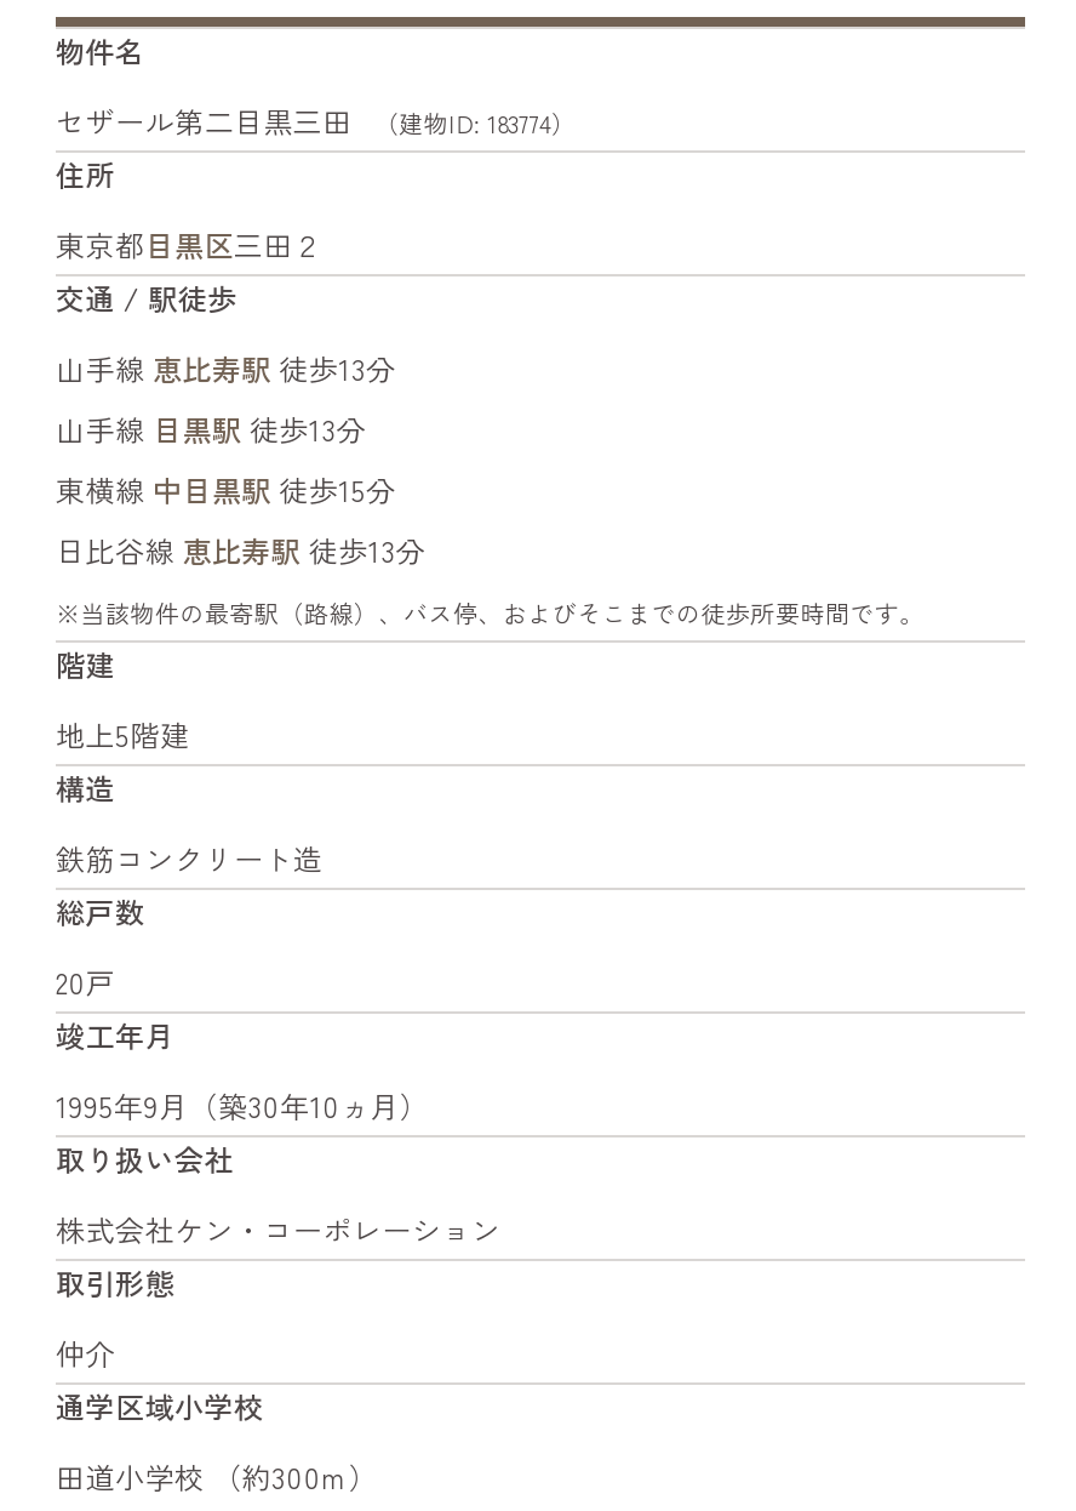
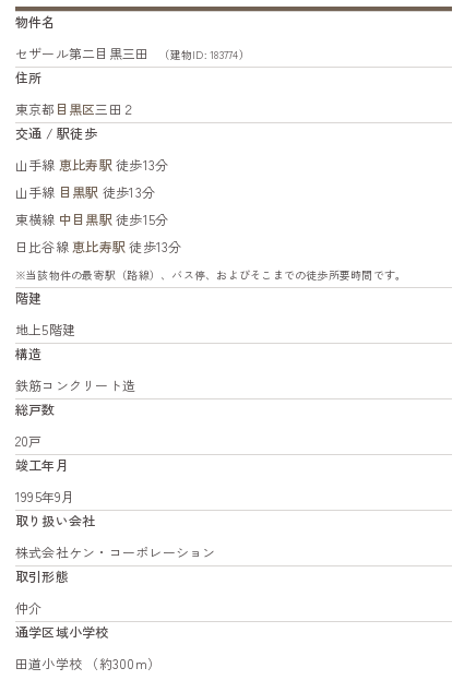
[56,1084,429,1125] 1995年9月（築30年10ヵ月） -> [15,487,75,505] 1995年9月

